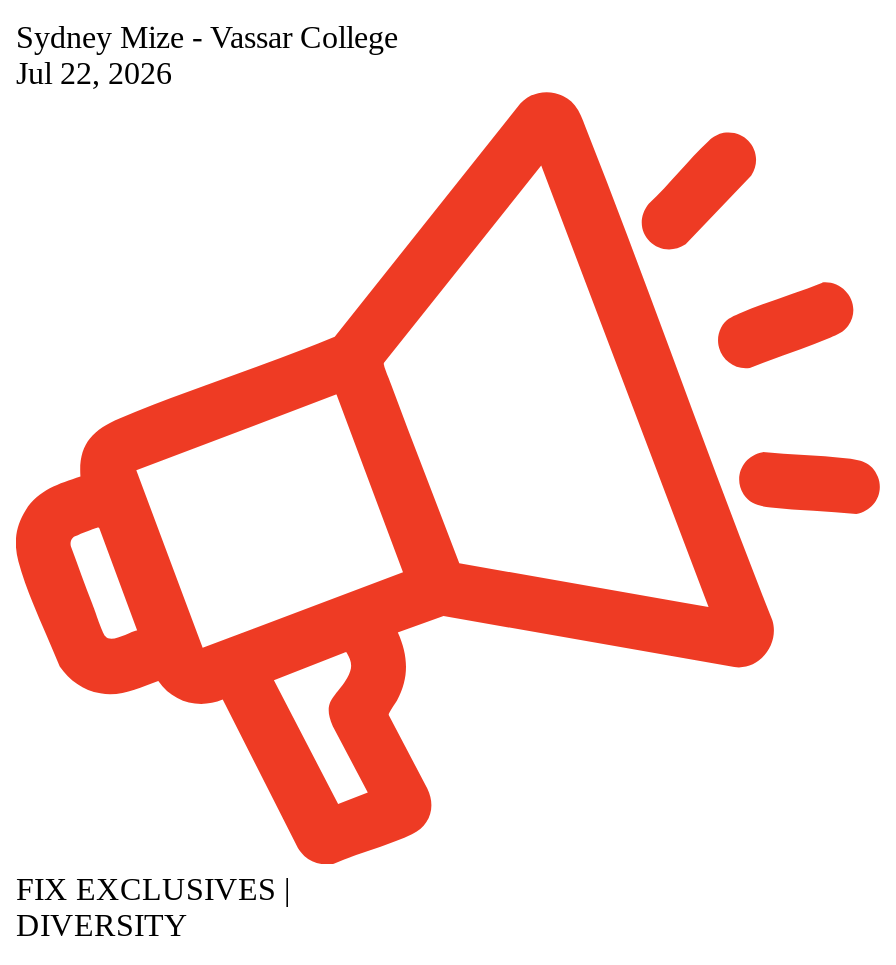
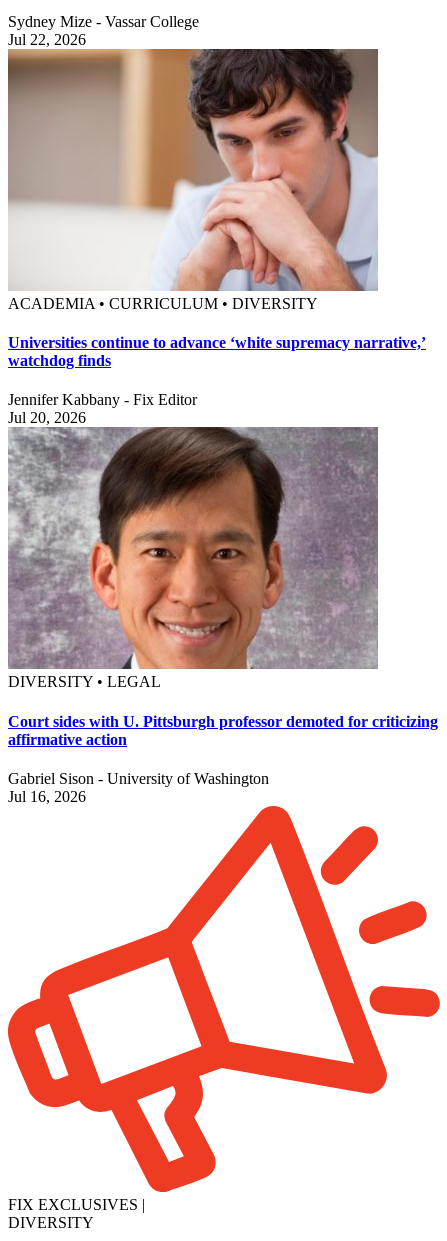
none -> [7,48,426,426] [image] | ACADEMIA • CURRICULUM • DIVERSITY | Universities continue to advance ‘white supremacy narrative,’ | watchdog finds | Jennifer Kabbany - Fix Editor | Jul 20, 2026
none -> [7,426,438,805] [image] | DIVERSITY • LEGAL | Court sides with U. Pittsburgh professor demoted for criticizing | affirmative action | Gabriel Sison - University of Washington | Jul 16, 2026

